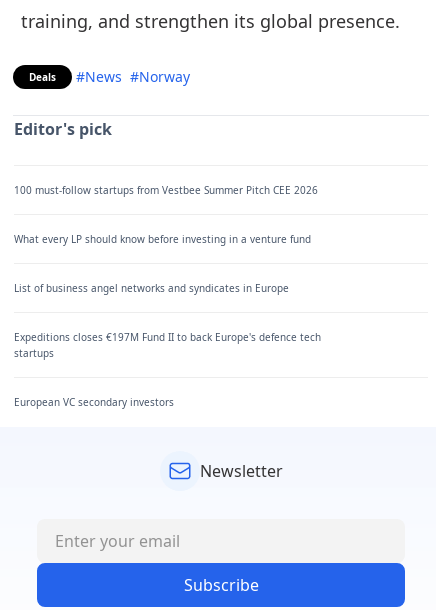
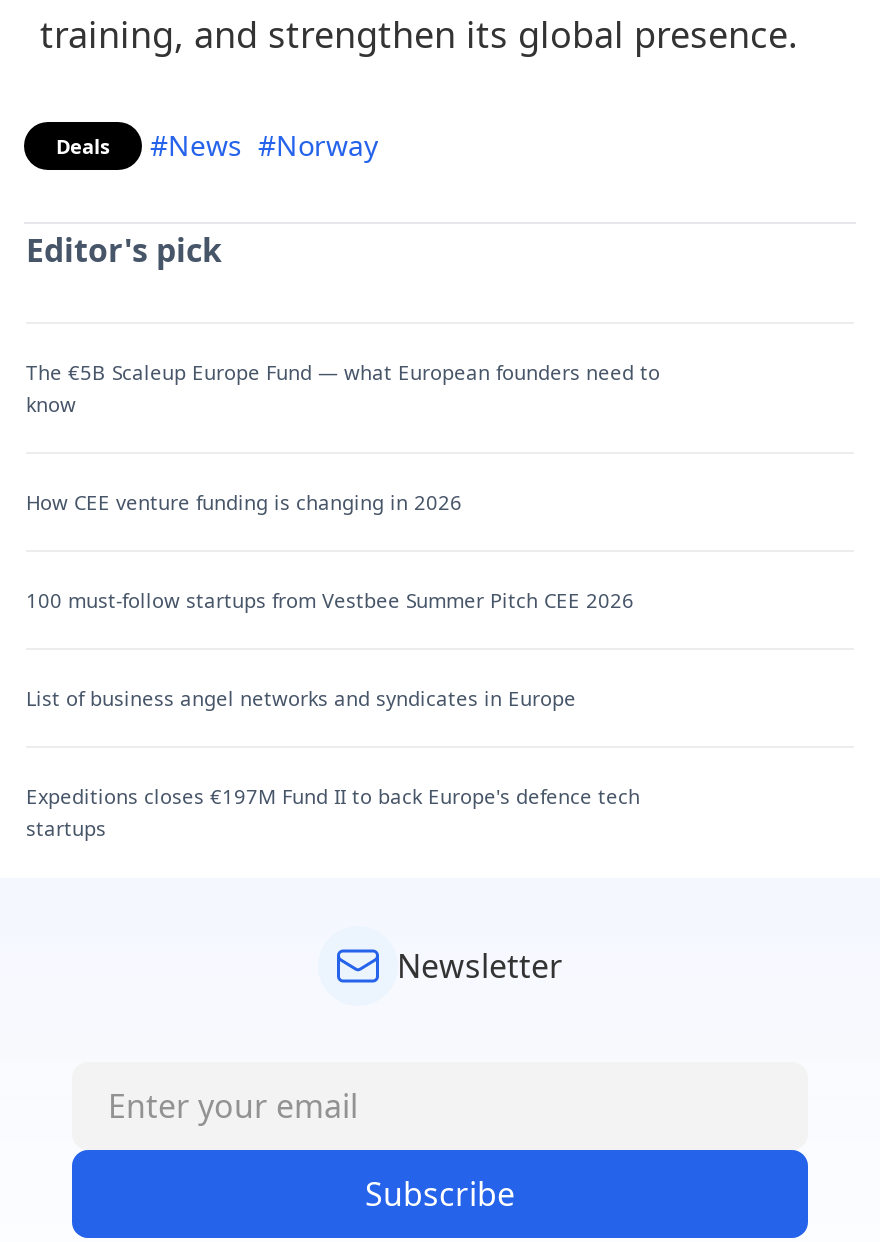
none -> [26,358,660,516] The €5B Scaleup Europe Fund — what European founders need to | know | How CEE venture funding is changing in 2026
moved [14,183,318,197] -> [26,586,634,614]: 100 must-follow startups from Vestbee Summer Pitch CEE 2026
[14,232,311,246] What every LP should know before investing in a venture fund -> none
moved [14,281,321,360] -> [26,684,640,842]: List of business angel networks and syndicates in Europe | Expeditions closes €197M Fund II to back Europe's defence tech | startups
[14,395,174,409] European VC secondary investors -> none

